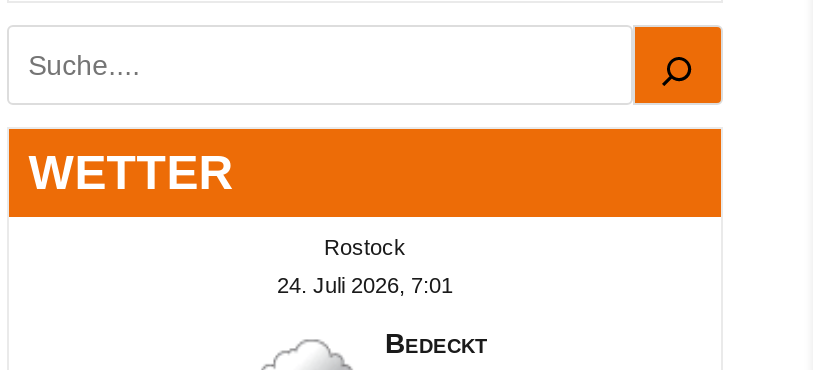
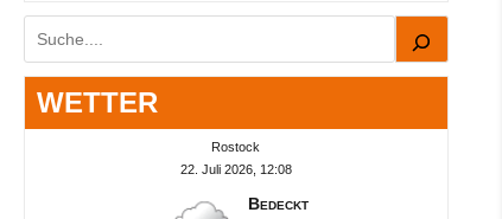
[277,273,453,297] 24. Juli 2026, 7:01 -> [180,162,292,176] 22. Juli 2026, 12:08

